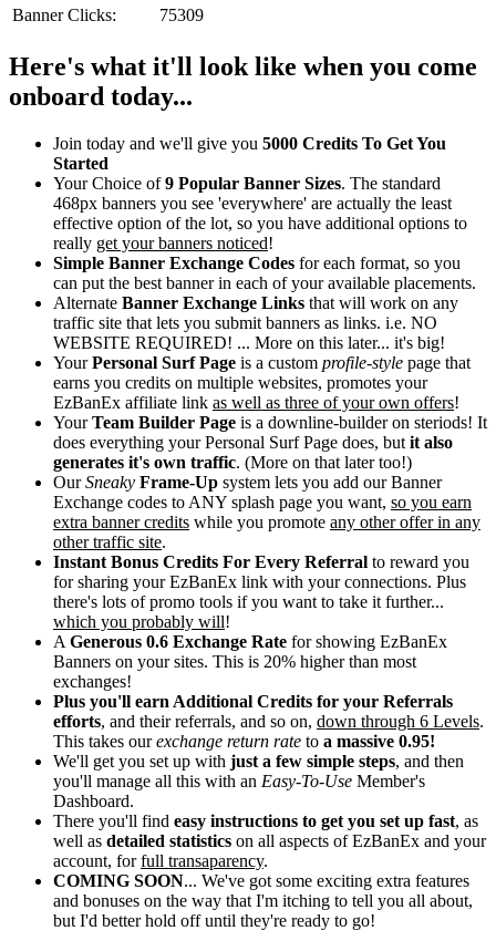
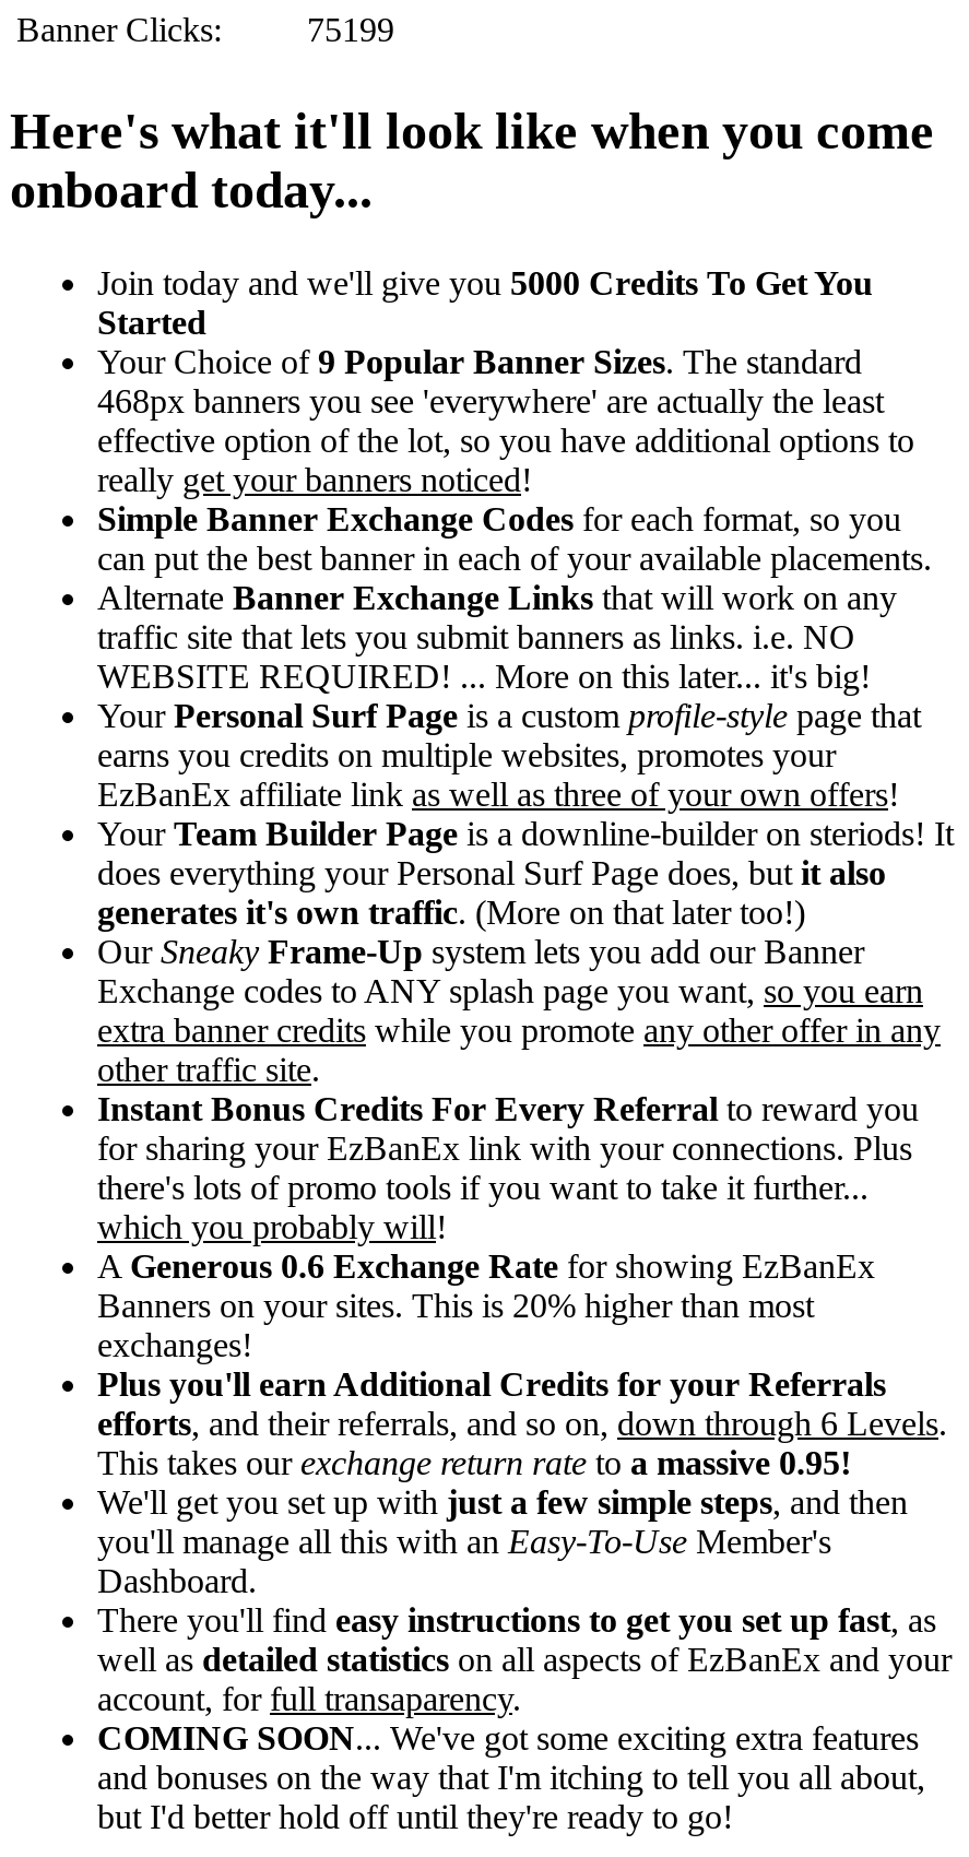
[159,5,204,24] 75309 -> [307,10,394,47] 75199

